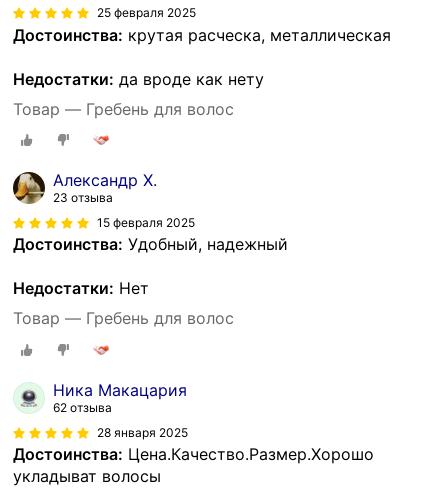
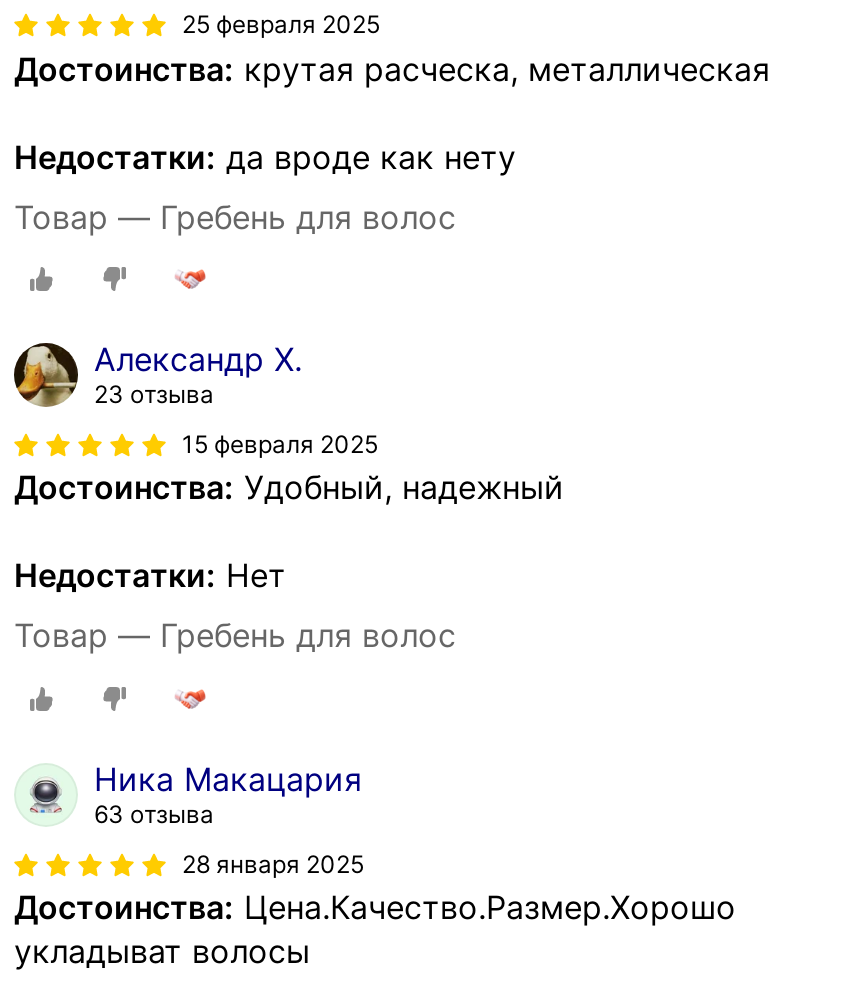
[53,400,112,415] 62 отзыва -> [94,799,214,829] 63 отзыва

